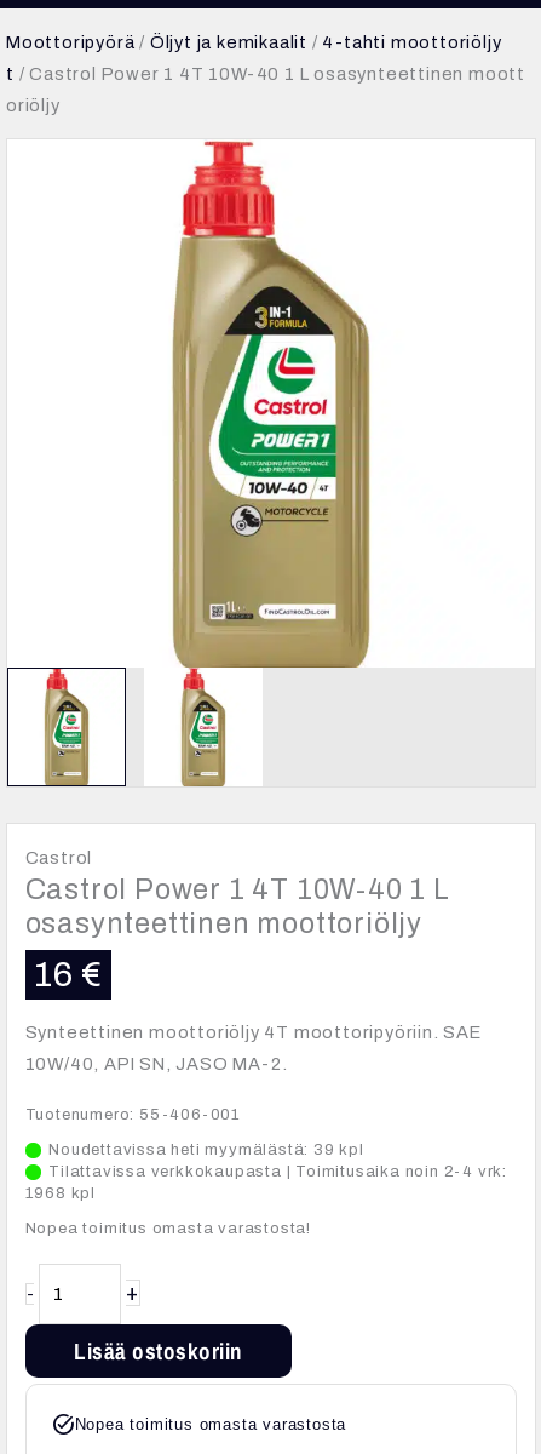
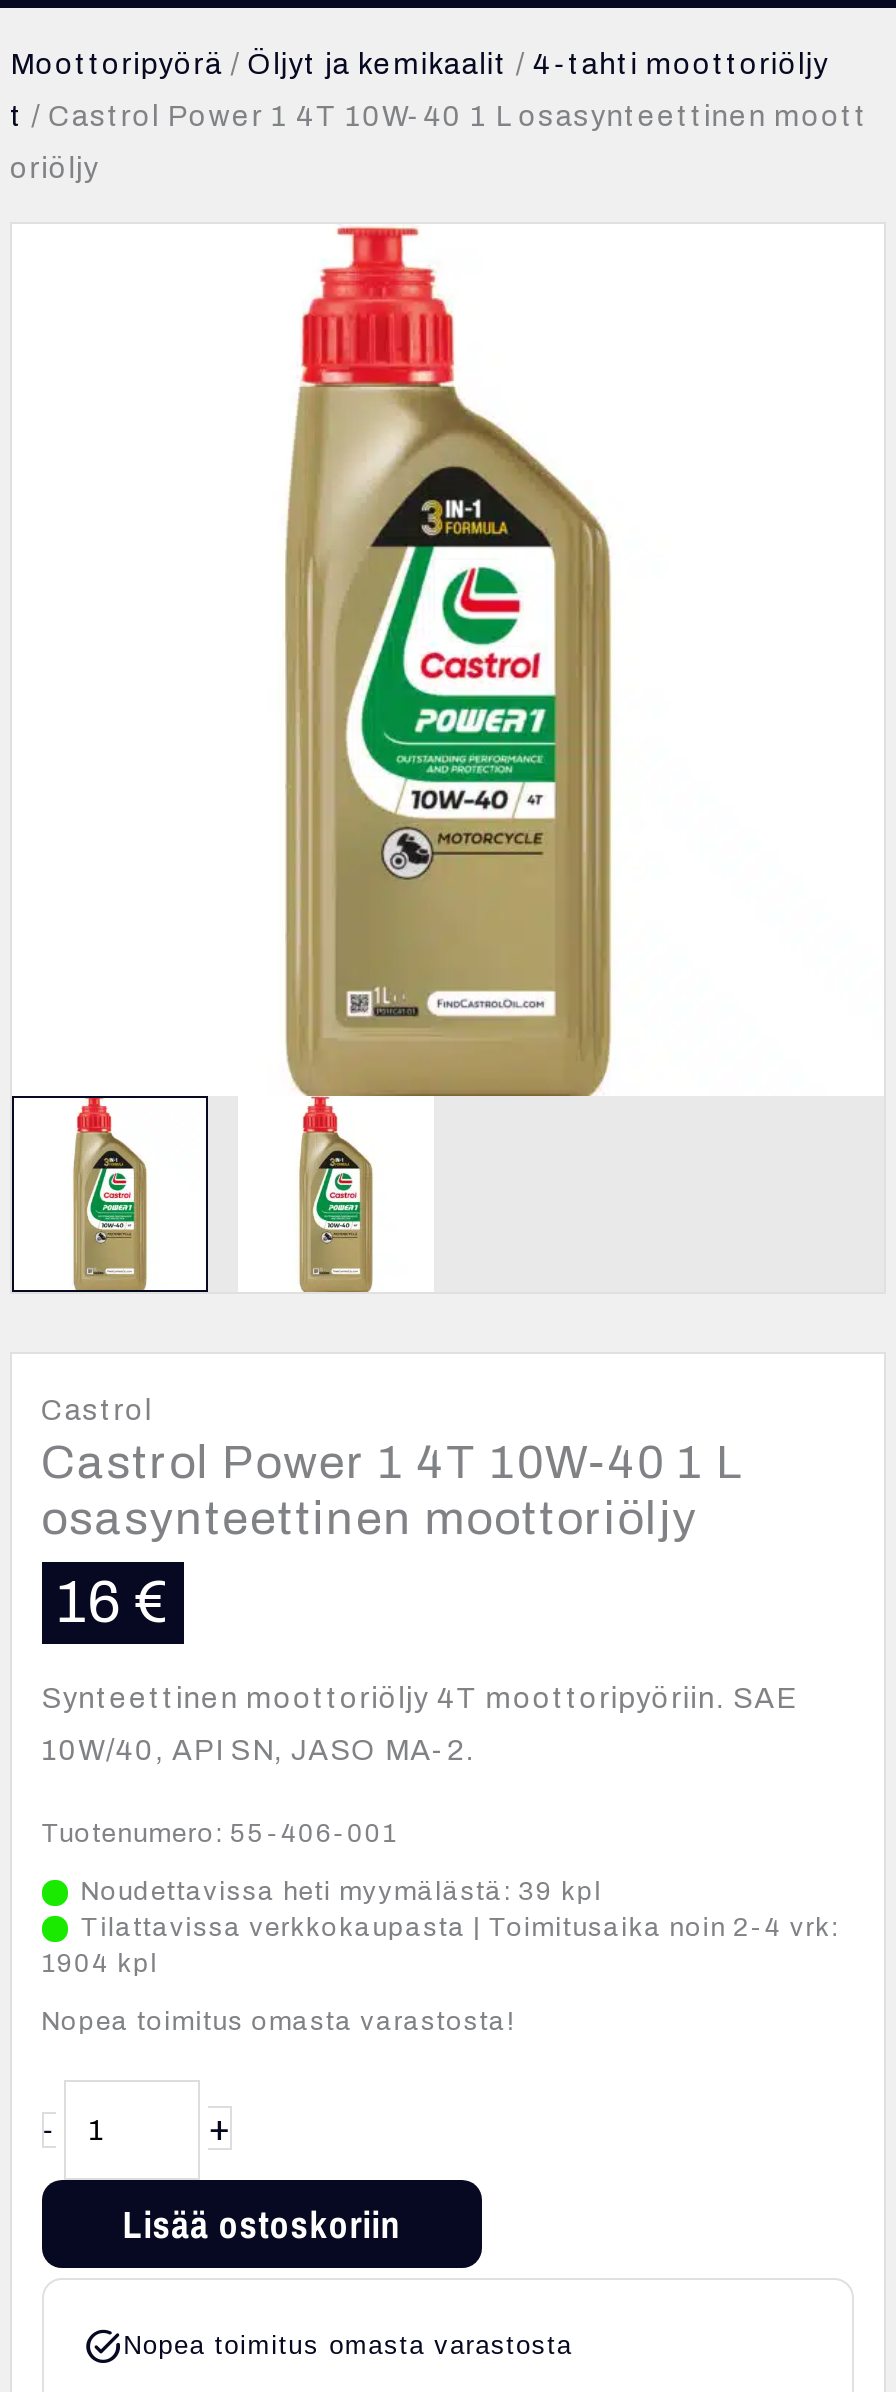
[25,1184,96,1202] 1968 kpl -> [41,1948,158,1978] 1904 kpl

